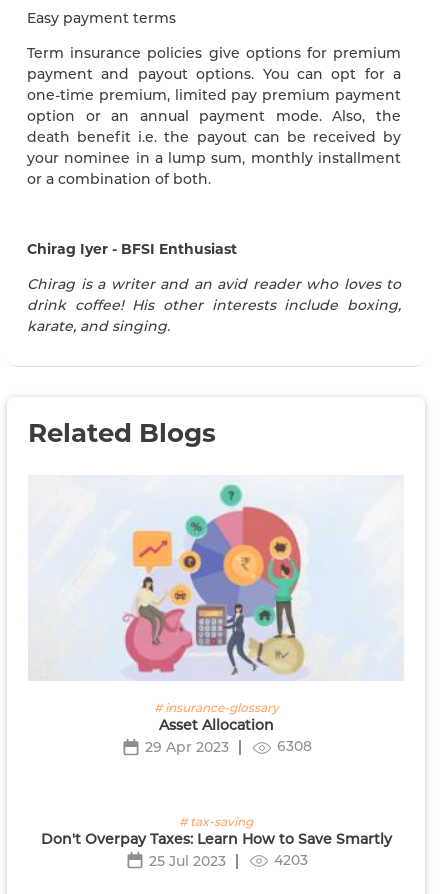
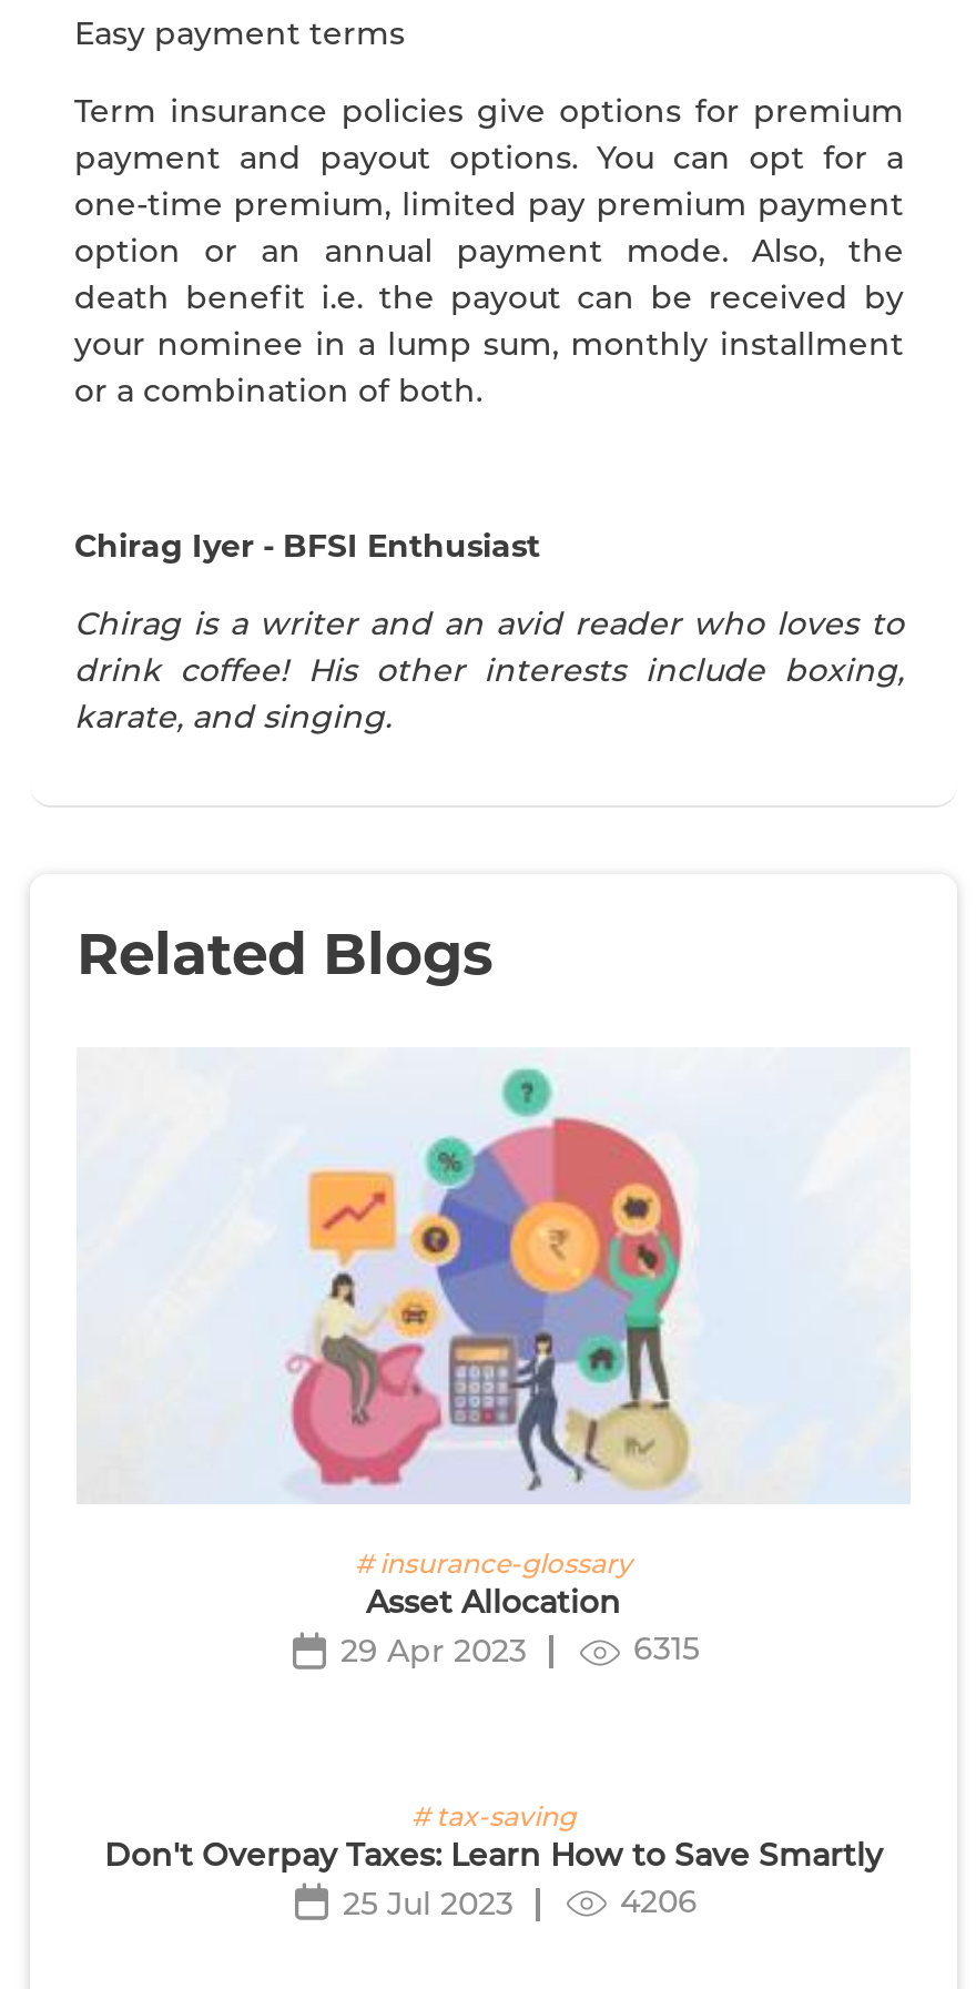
[272,737,311,755] 6308 -> [624,1630,700,1670] 6315
[269,851,307,869] 4203 -> [611,1881,698,1921] 4206

